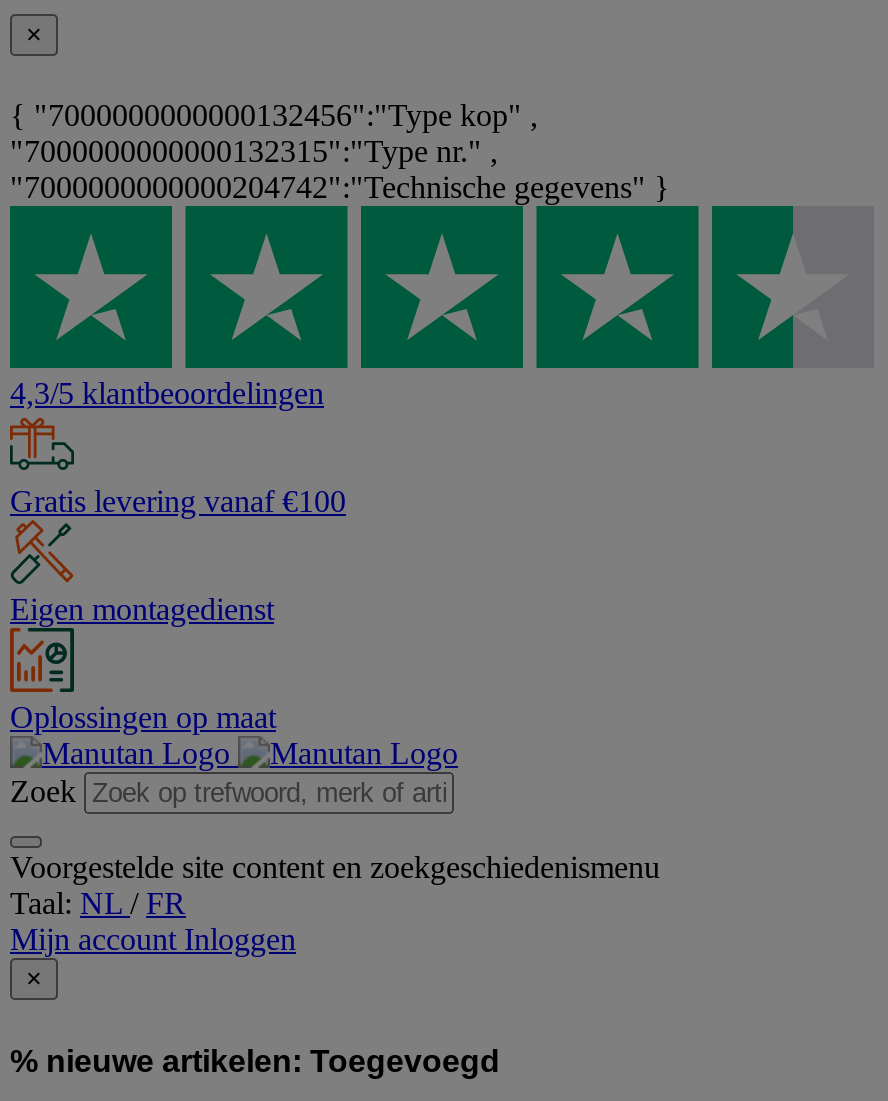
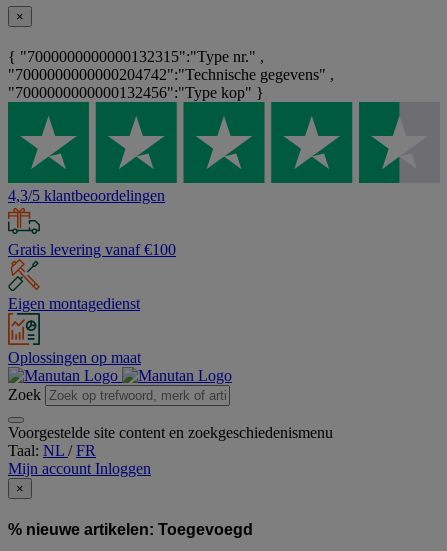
[10,99,670,205] { "7000000000000132456":"Type kop" , | "7000000000000132315":"Type nr." , | "7000000000000204742":"Technische gegevens" } -> [8,48,334,101] { "7000000000000132315":"Type nr." , | "7000000000000204742":"Technische gegevens" , | "7000000000000132456":"Type kop" }

